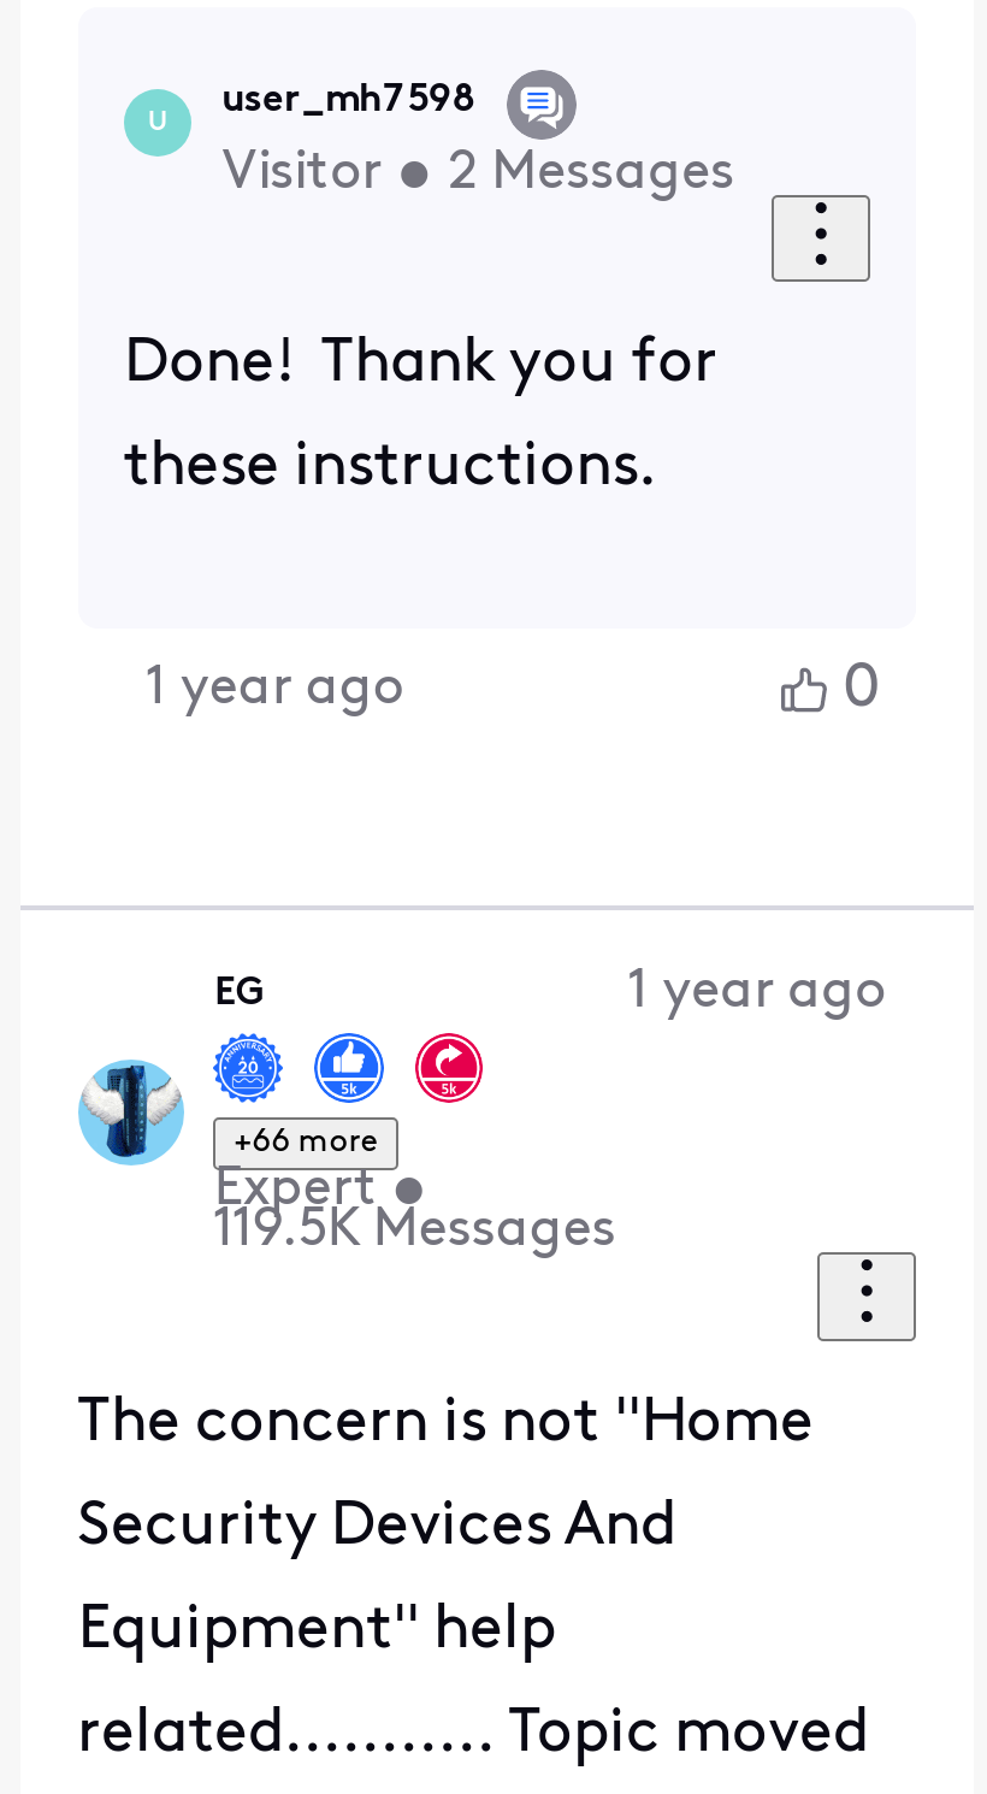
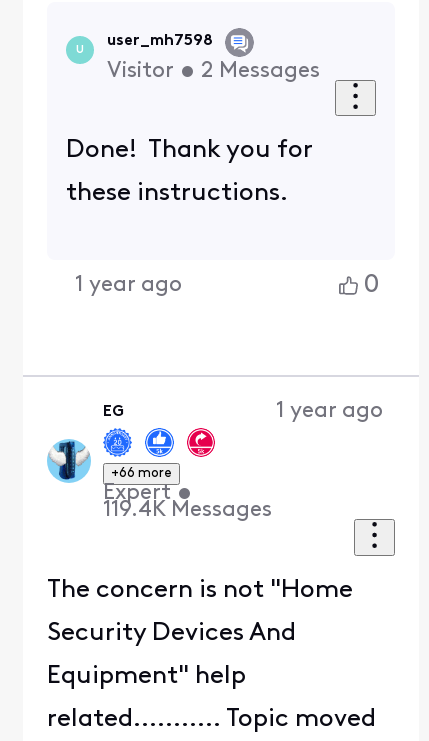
[214,1204,616,1260] 119.5K Messages -> [103,499,272,522] 119.4K Messages

